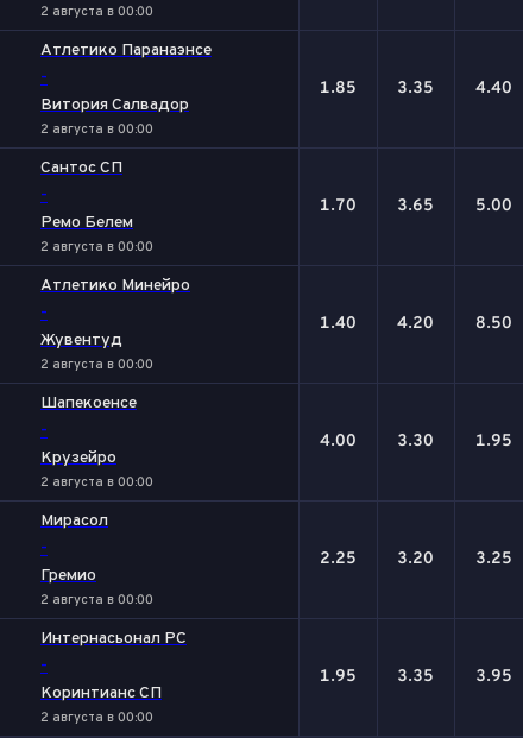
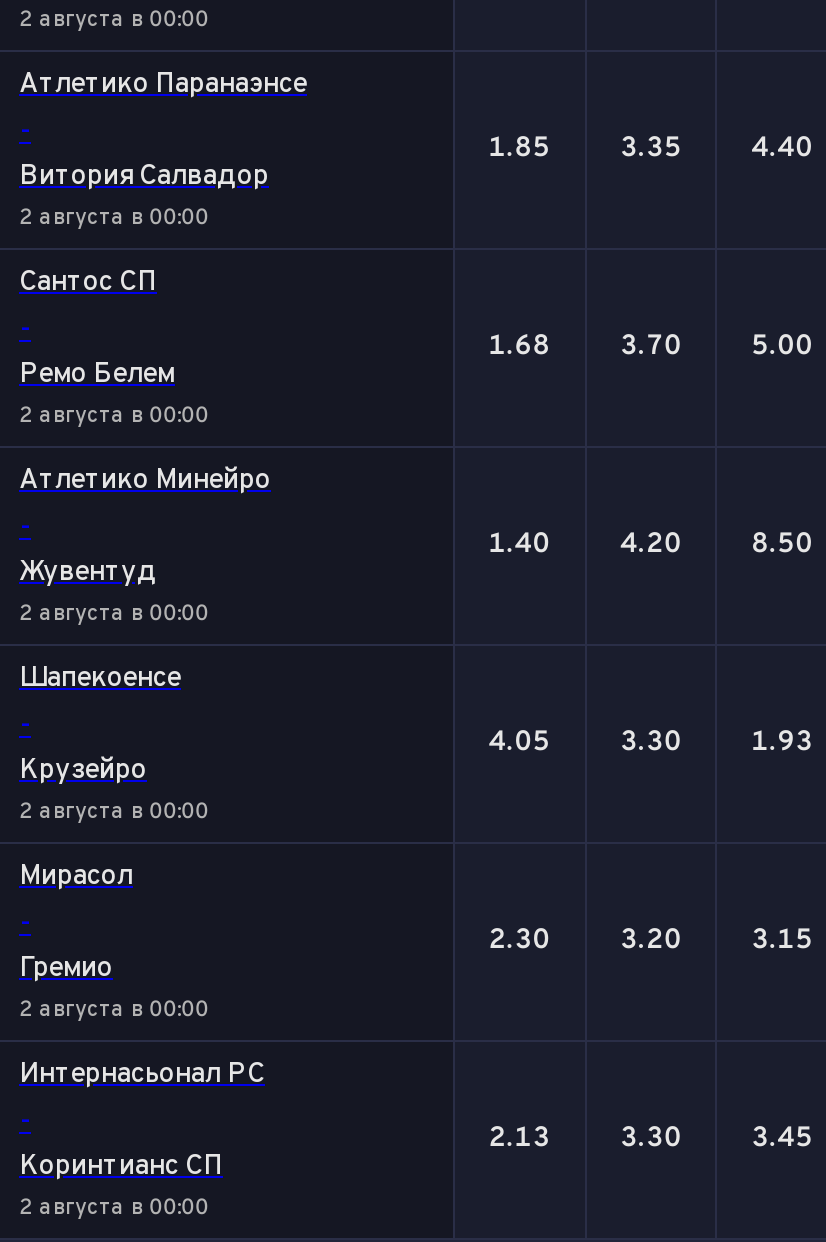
[319,196,356,216] 1.70 -> [488,330,550,364] 1.68
[397,196,434,216] 3.65 -> [620,330,682,364] 3.70
[319,431,356,452] 4.00 -> [488,726,550,760] 4.05
[476,431,512,452] 1.95 -> [751,726,813,760] 1.93
[319,549,356,569] 2.25 -> [488,924,550,958] 2.30
[476,549,512,569] 3.25 -> [751,924,813,958] 3.15
[319,667,512,687] 1.95 | 3.35 | 3.95 -> [488,1122,813,1156] 2.13 | 3.30 | 3.45

